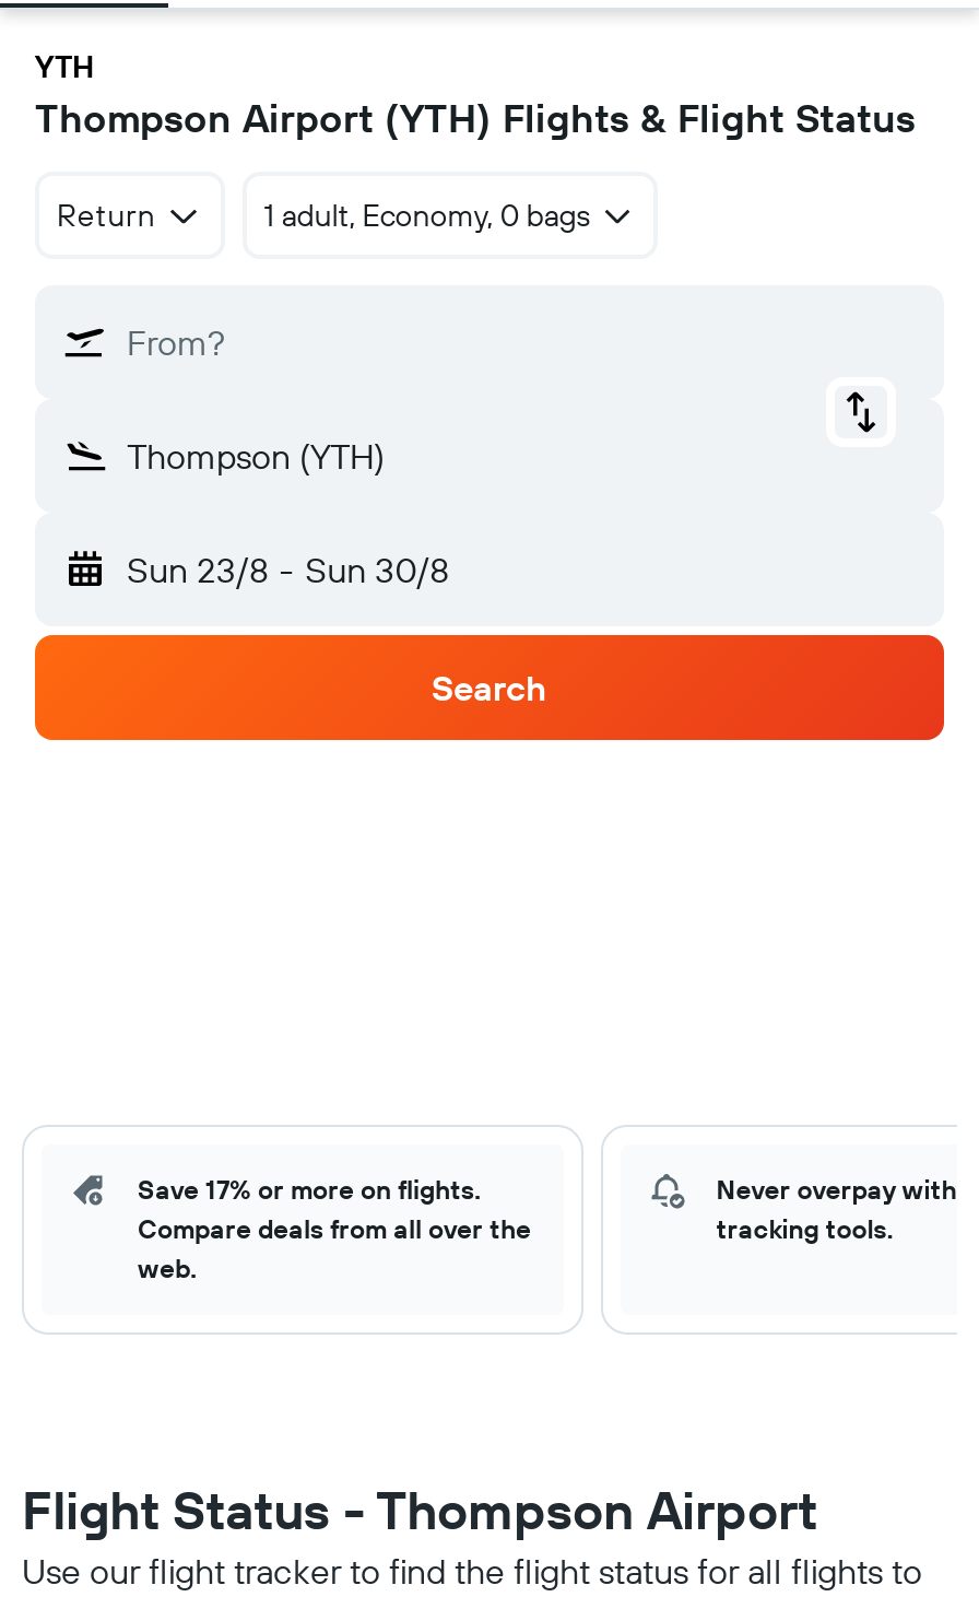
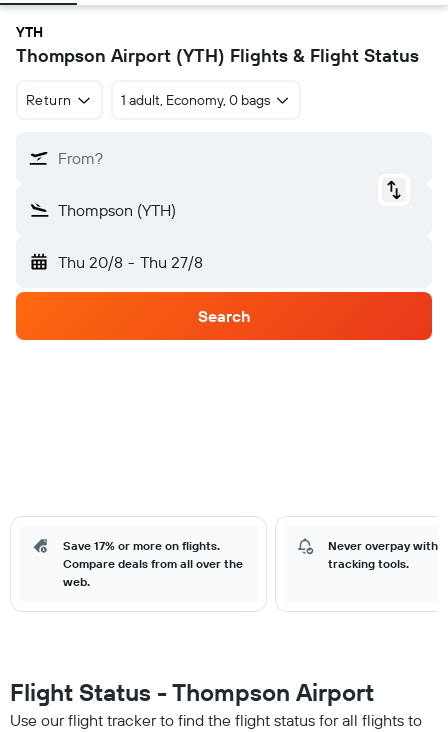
[127,548,449,591] Sun 23/8 - Sun 30/8 -> [58,252,203,272] Thu 20/8 - Thu 27/8

